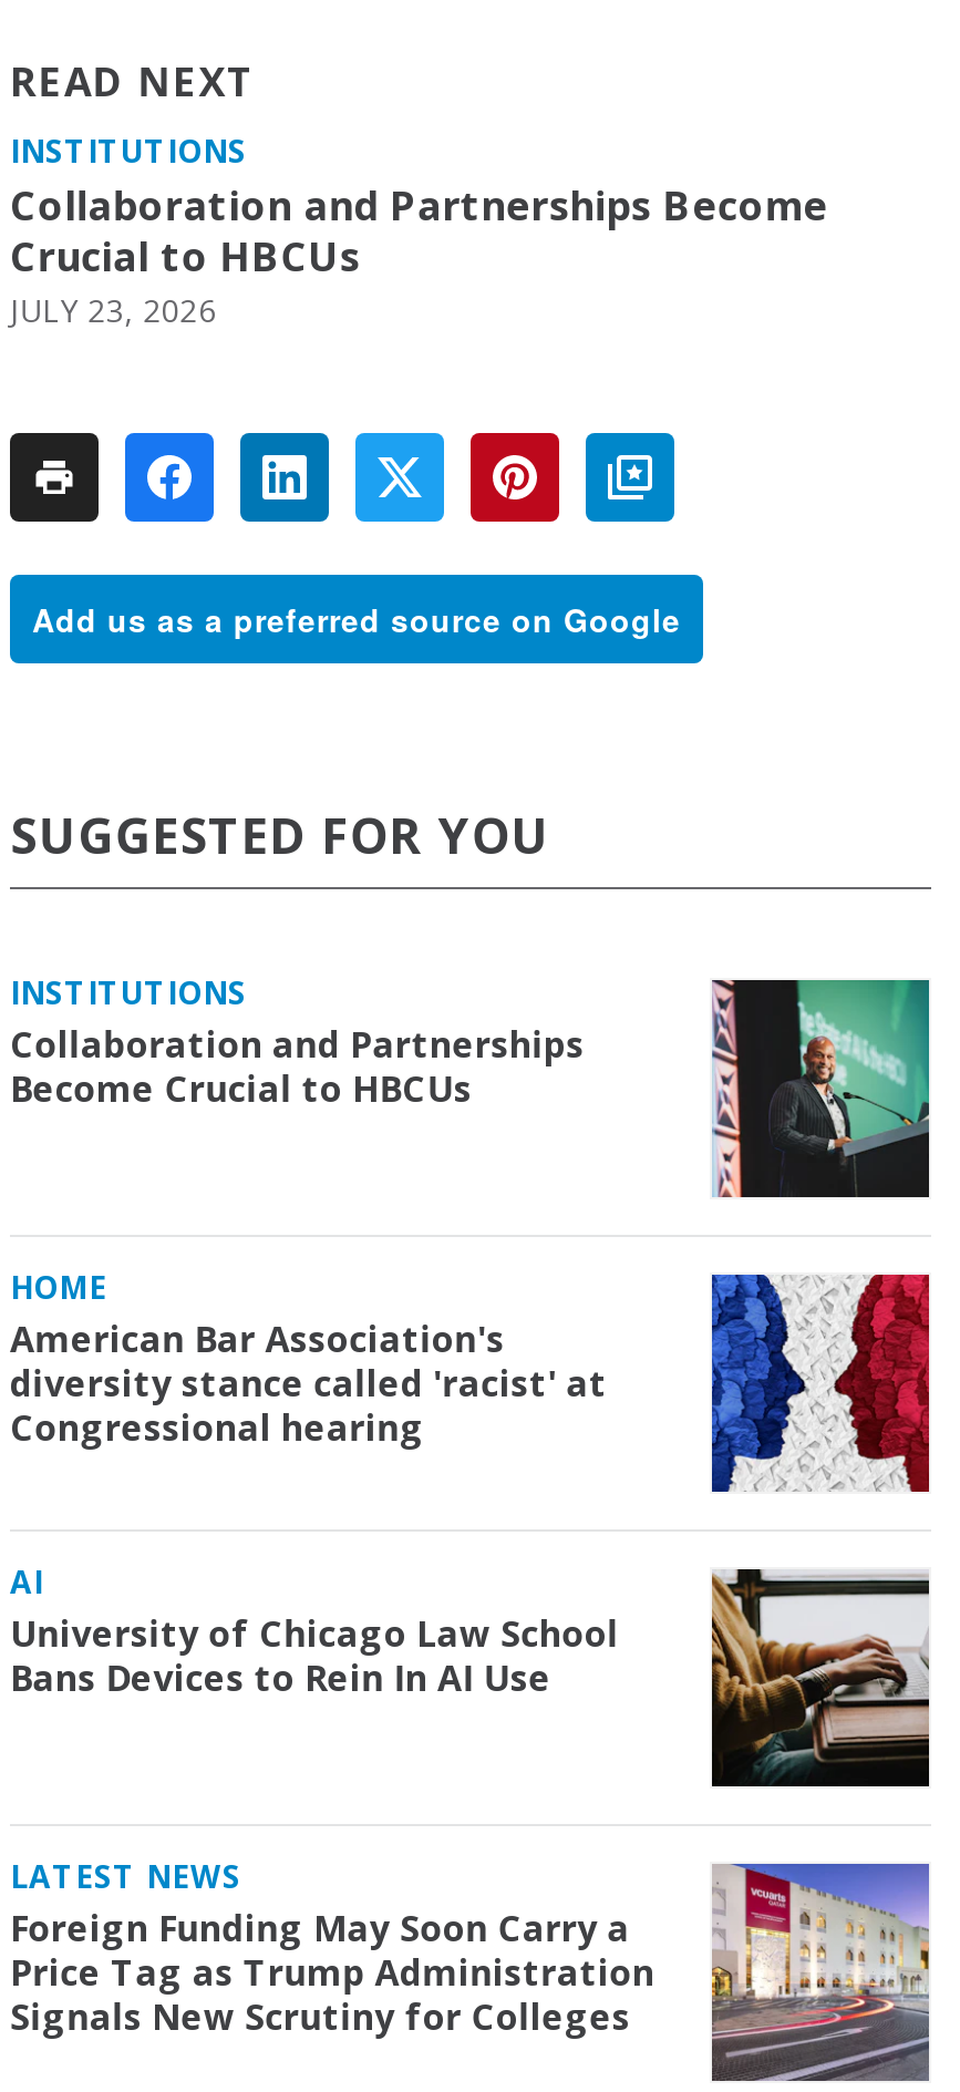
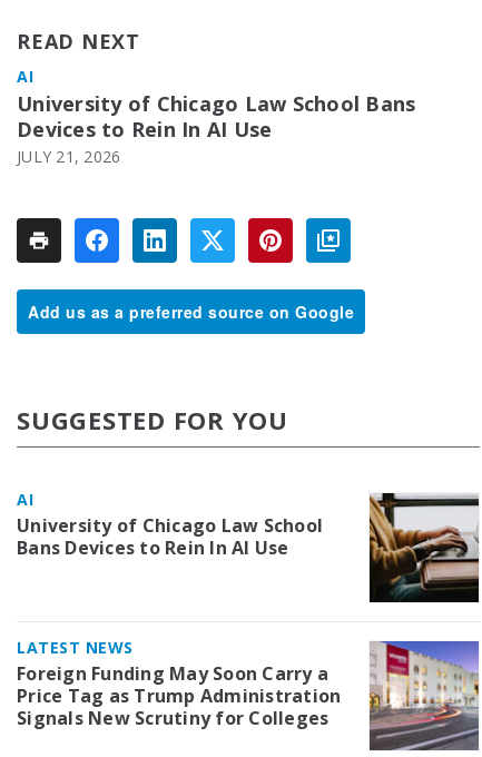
[10,130,828,331] INSTITUTIONS | Collaboration and Partnerships Become | Crucial to HBCUs | JULY 23, 2026 -> [17,66,415,167] AI | University of Chicago Law School Bans | Devices to Rein In AI Use | JULY 21, 2026
[10,971,585,1113] INSTITUTIONS | Collaboration and Partnerships | Become Crucial to HBCUs -> none
[712,978,931,1199] [image] -> none
[10,1266,607,1452] HOME | American Bar Association's | diversity stance called 'racist' at | Congressional hearing -> none
[710,1272,931,1494] [image] -> none

